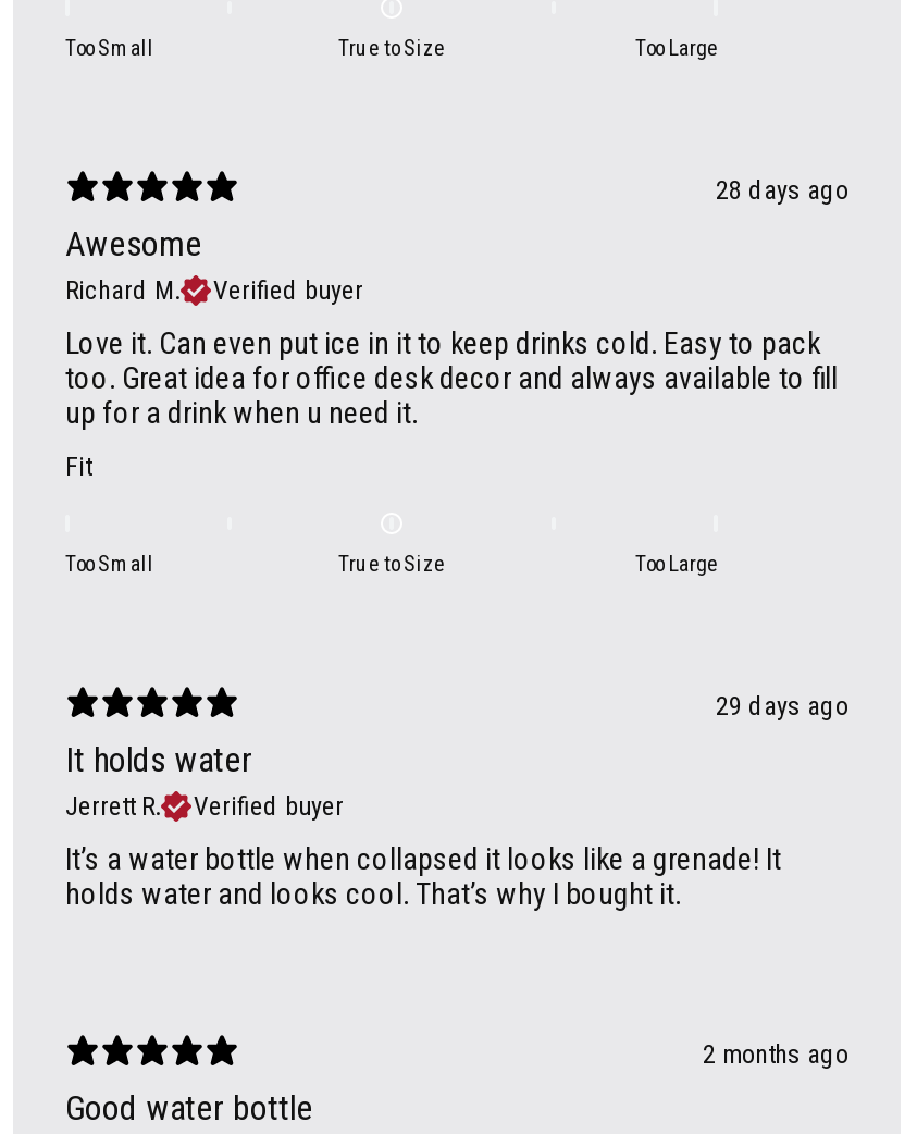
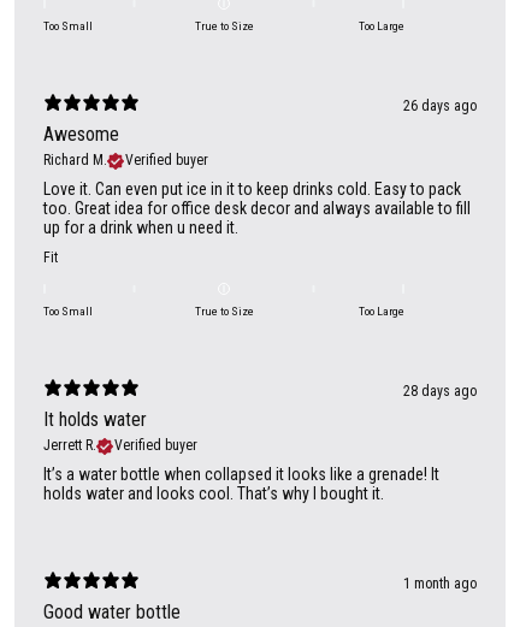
[716,175,848,206] 28 days ago -> [403,97,477,114] 26 days ago
[716,691,848,722] 29 days ago -> [403,382,477,399] 28 days ago
[703,1040,848,1070] 2 months ago -> [403,575,477,592] 1 month ago

